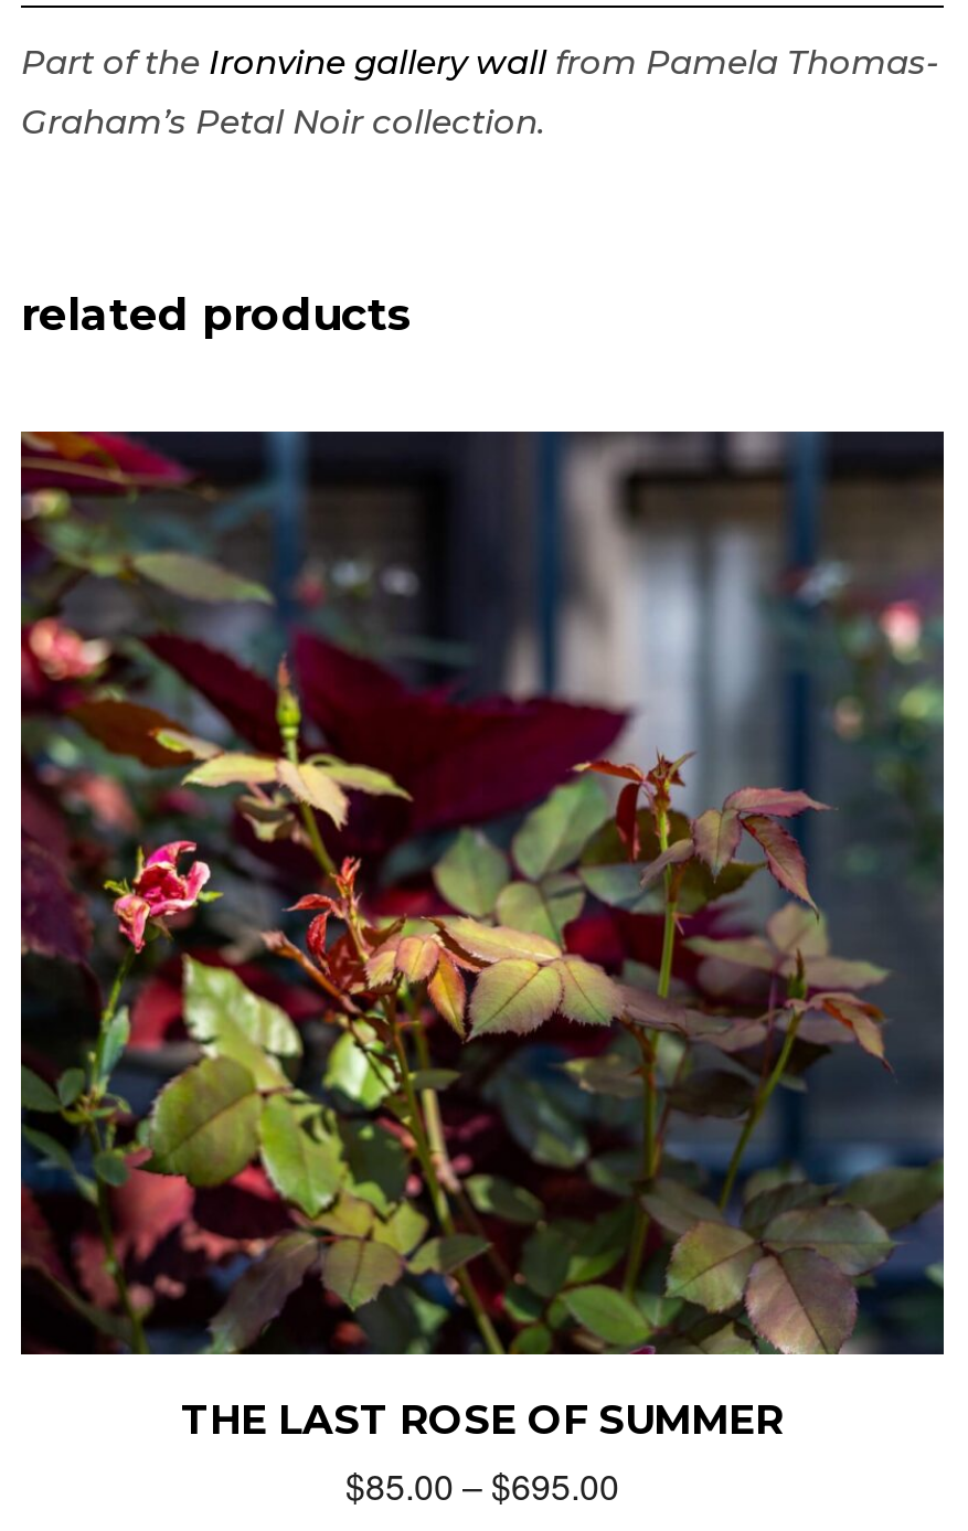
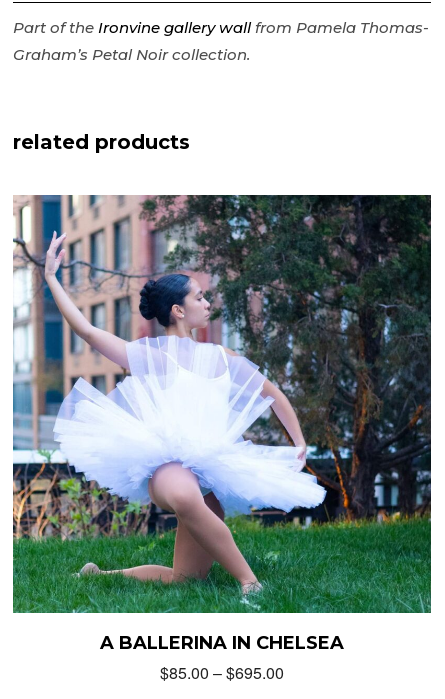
[19,429,946,1445] [image] | THE LAST ROSE OF SUMMER -> [12,194,432,654] [image] | A BALLERINA IN CHELSEA

